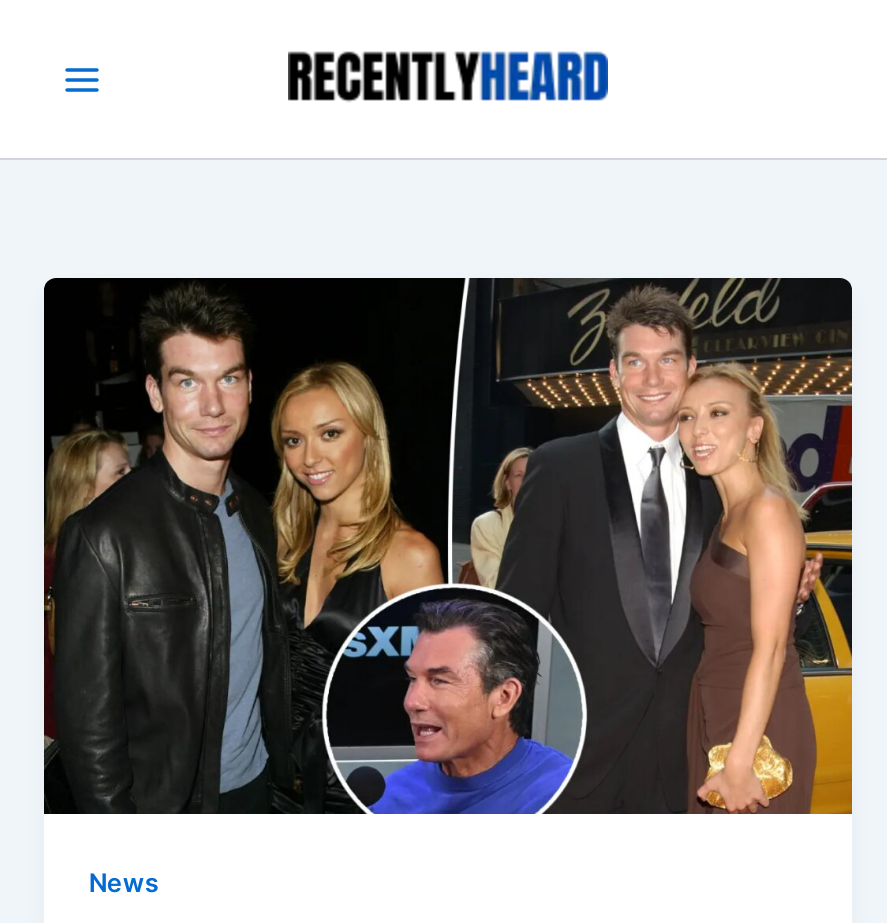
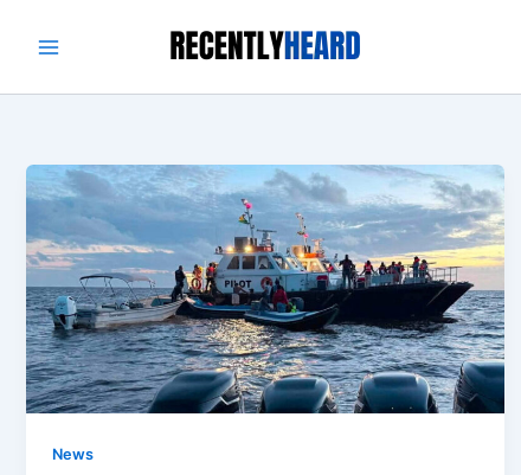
[42,276,854,816] [image] -> [25,165,506,415] [image]

